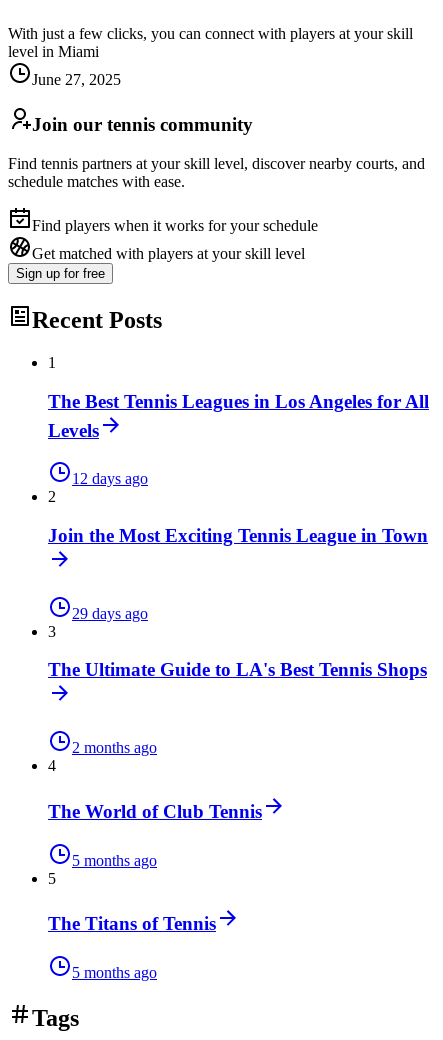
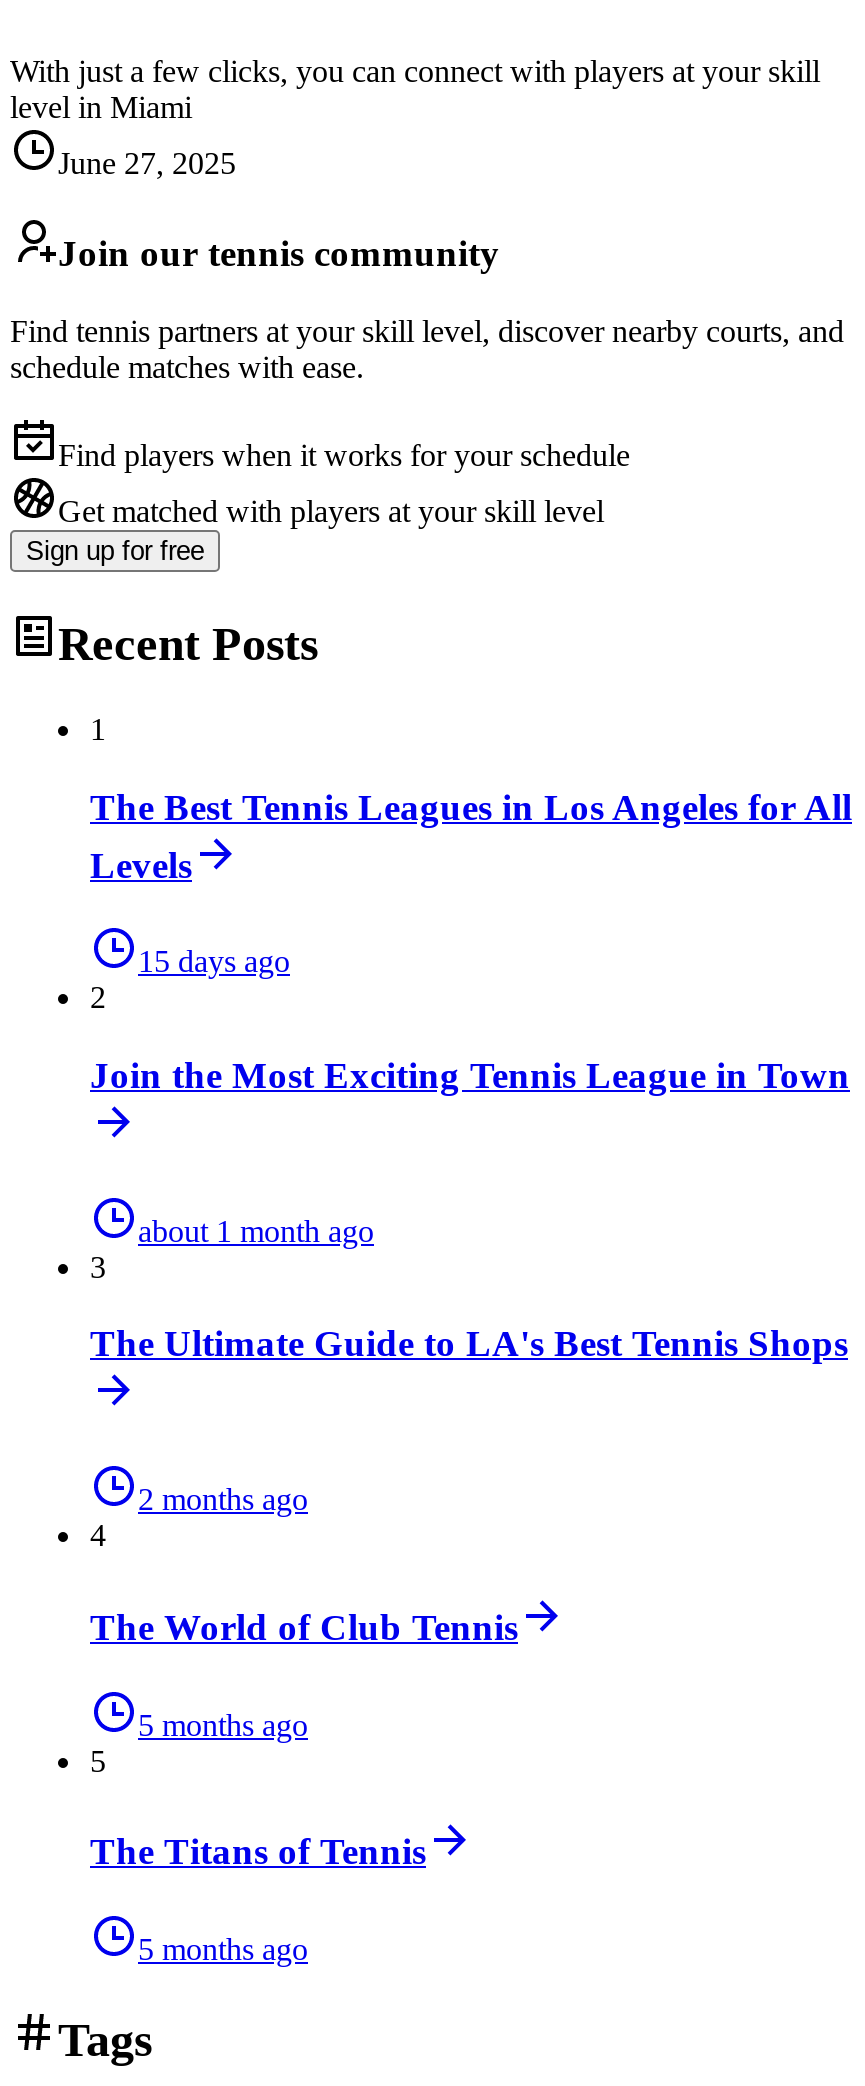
[72,470,148,487] 12 days ago -> [138,945,290,979] 15 days ago
[72,605,148,622] 29 days ago -> [138,1214,374,1248] about 1 month ago

